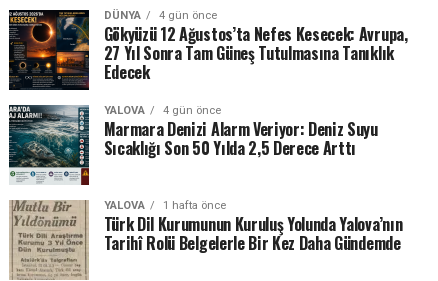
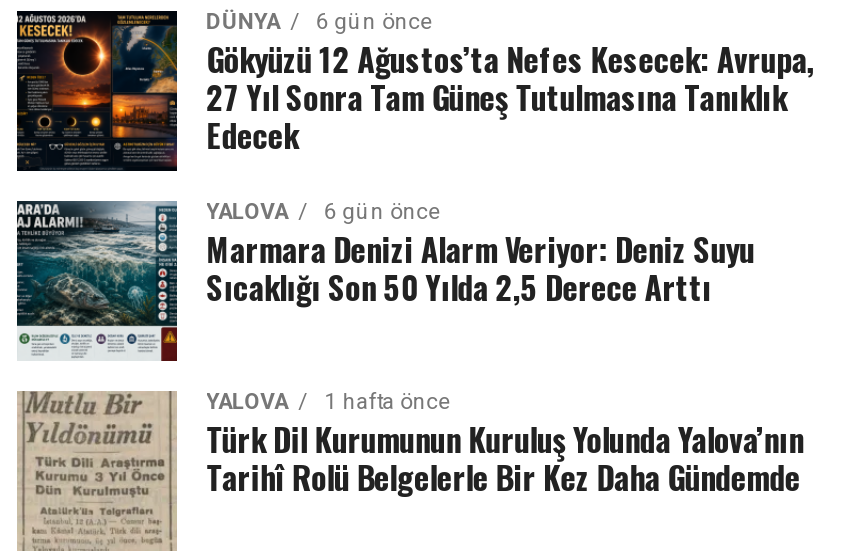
[104,9,217,22] DÜNYA 4 gün önce -> [206,9,432,35] DÜNYA 6 gün önce
[104,104,221,117] YALOVA 4 gün önce -> [206,199,440,225] YALOVA 6 gün önce

